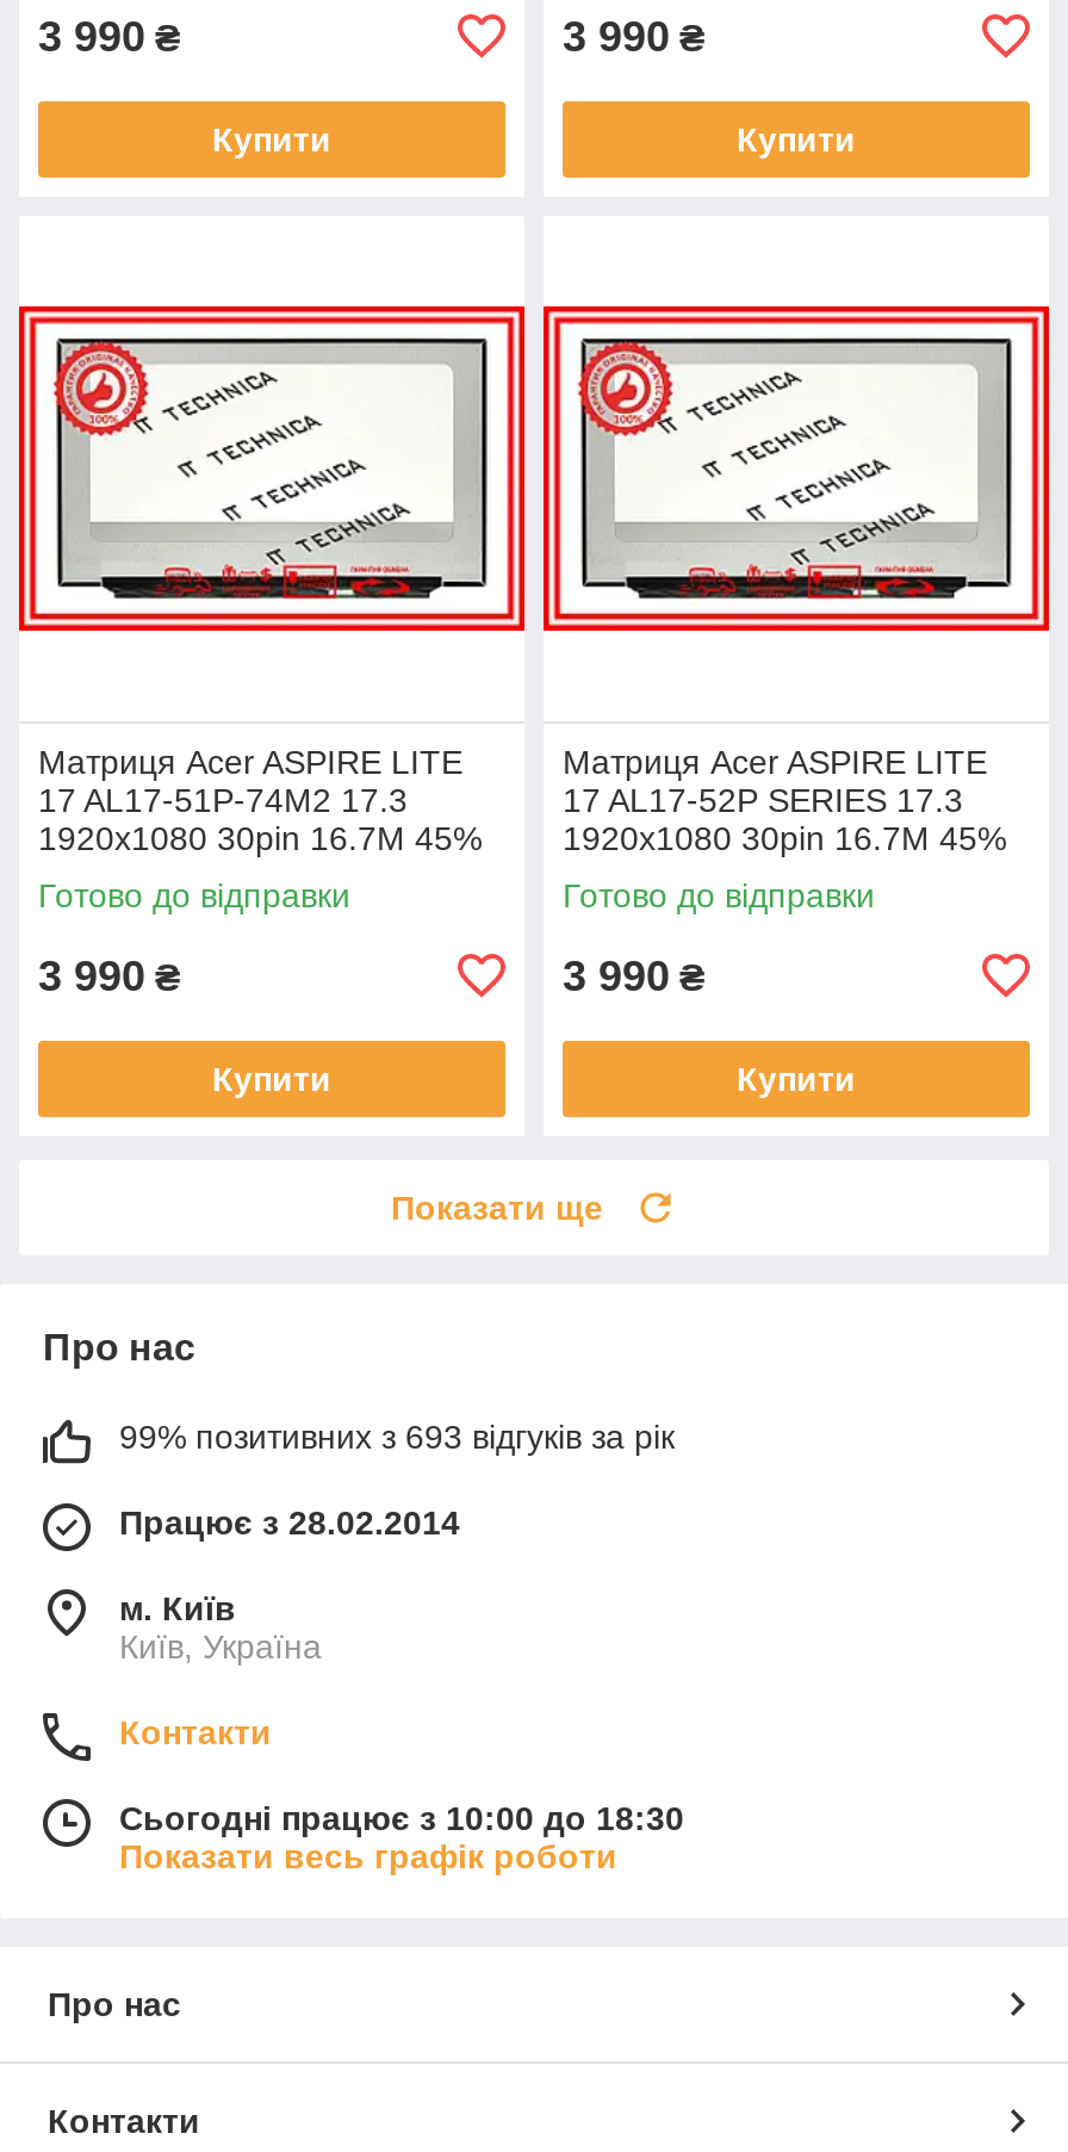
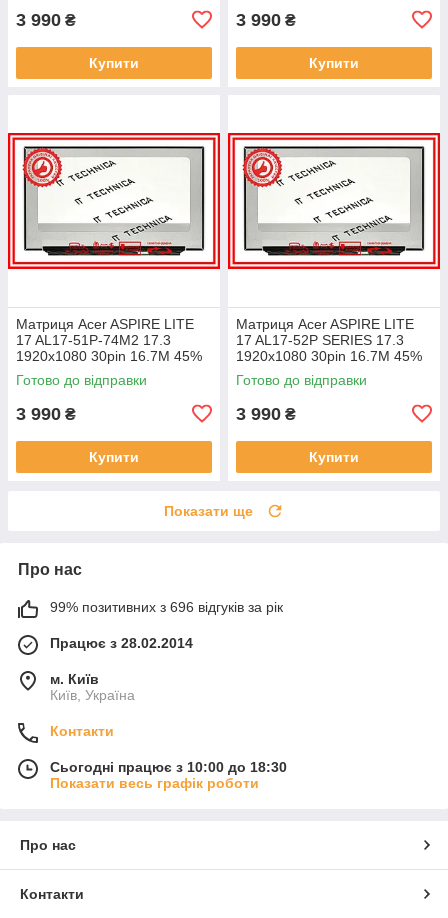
[119,1417,675,1455] 99% позитивних з 693 відгуків за рік -> [50,599,283,615] 99% позитивних з 696 відгуків за рік

